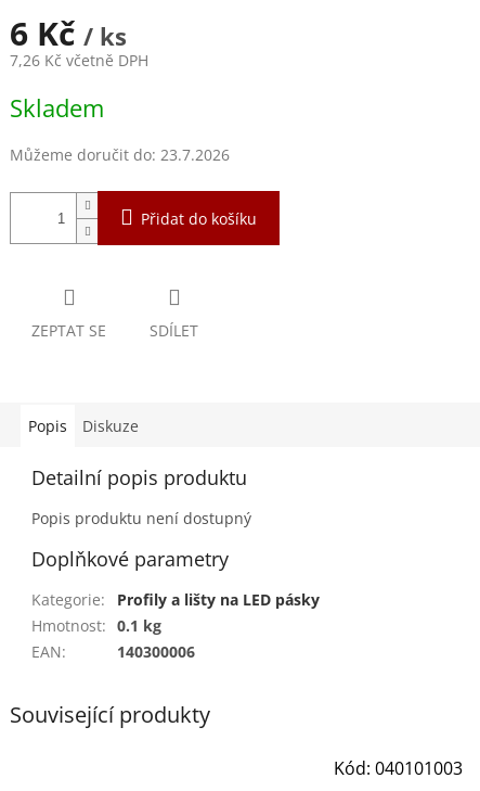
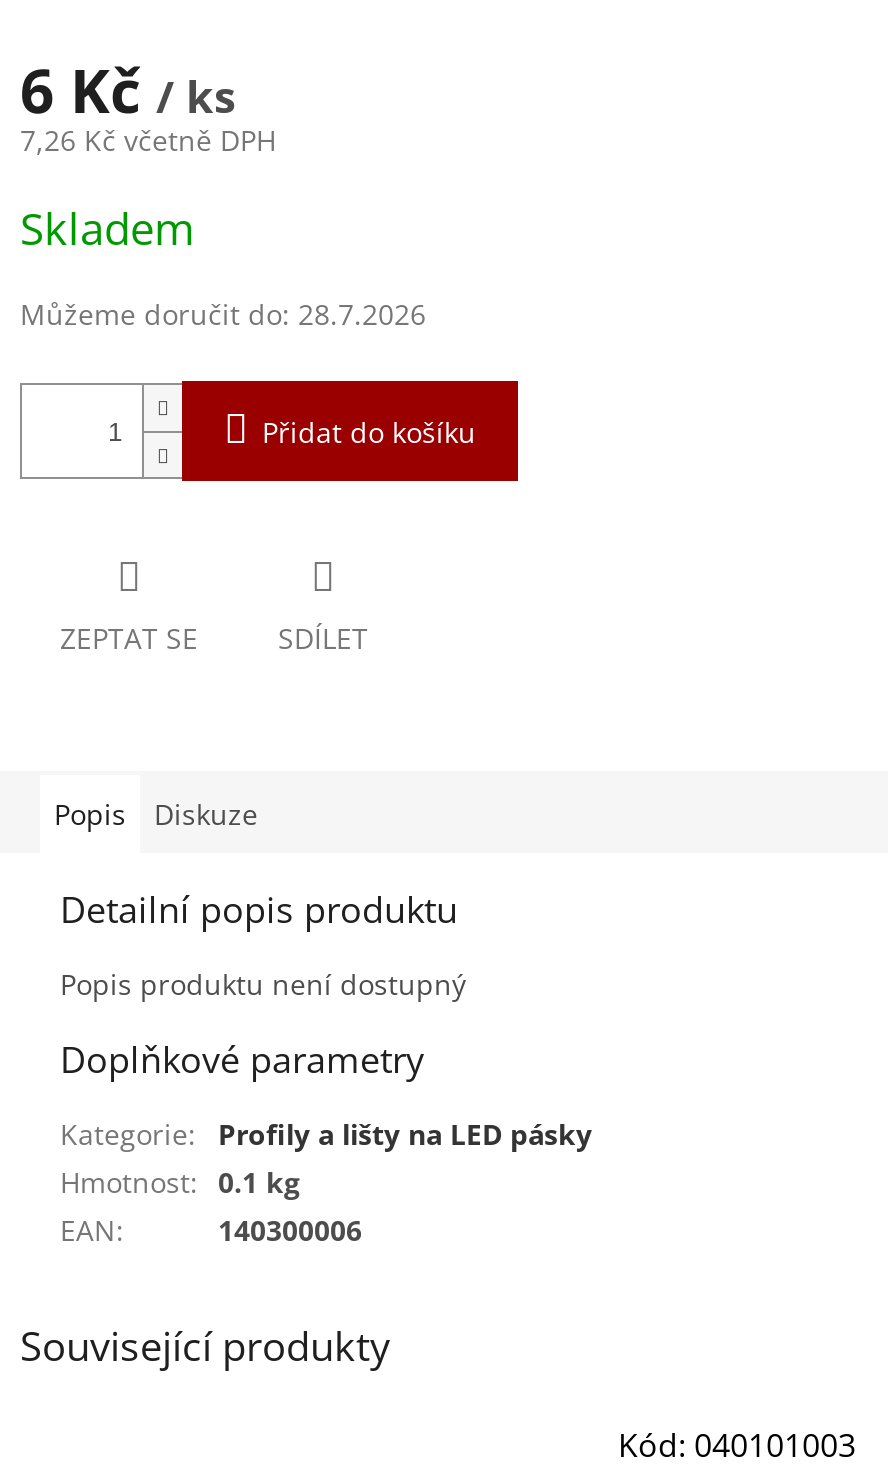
[10,145,230,165] Můžeme doručit do: 23.7.2026 -> [20,296,426,334] Můžeme doručit do: 28.7.2026

